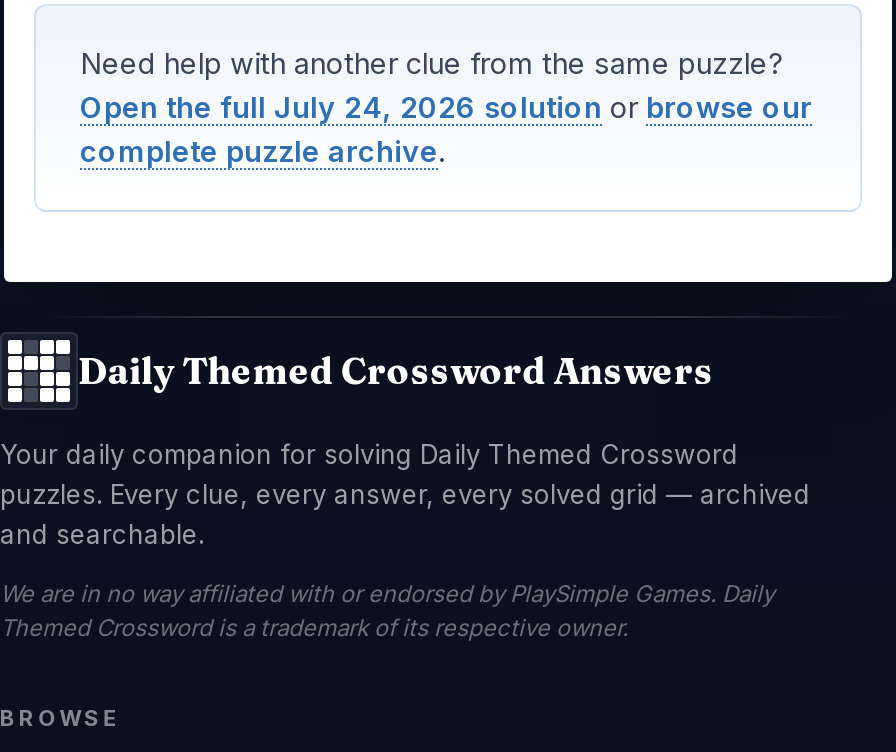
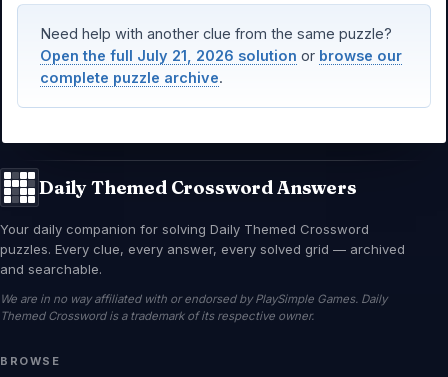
[80,91,812,125] Open the full July 24, 2026 solution or browse our -> [40,47,402,64] Open the full July 21, 2026 solution or browse our

